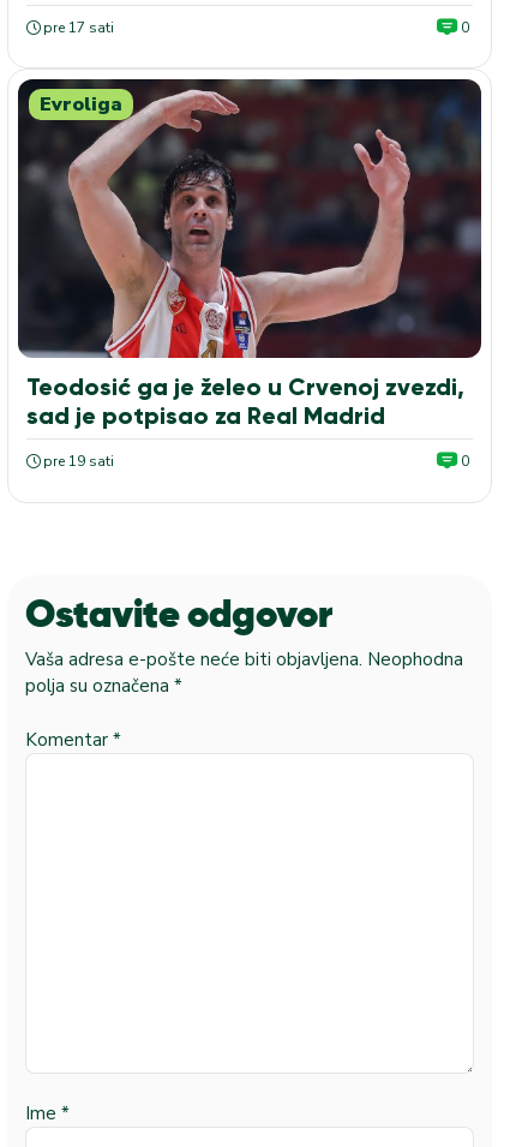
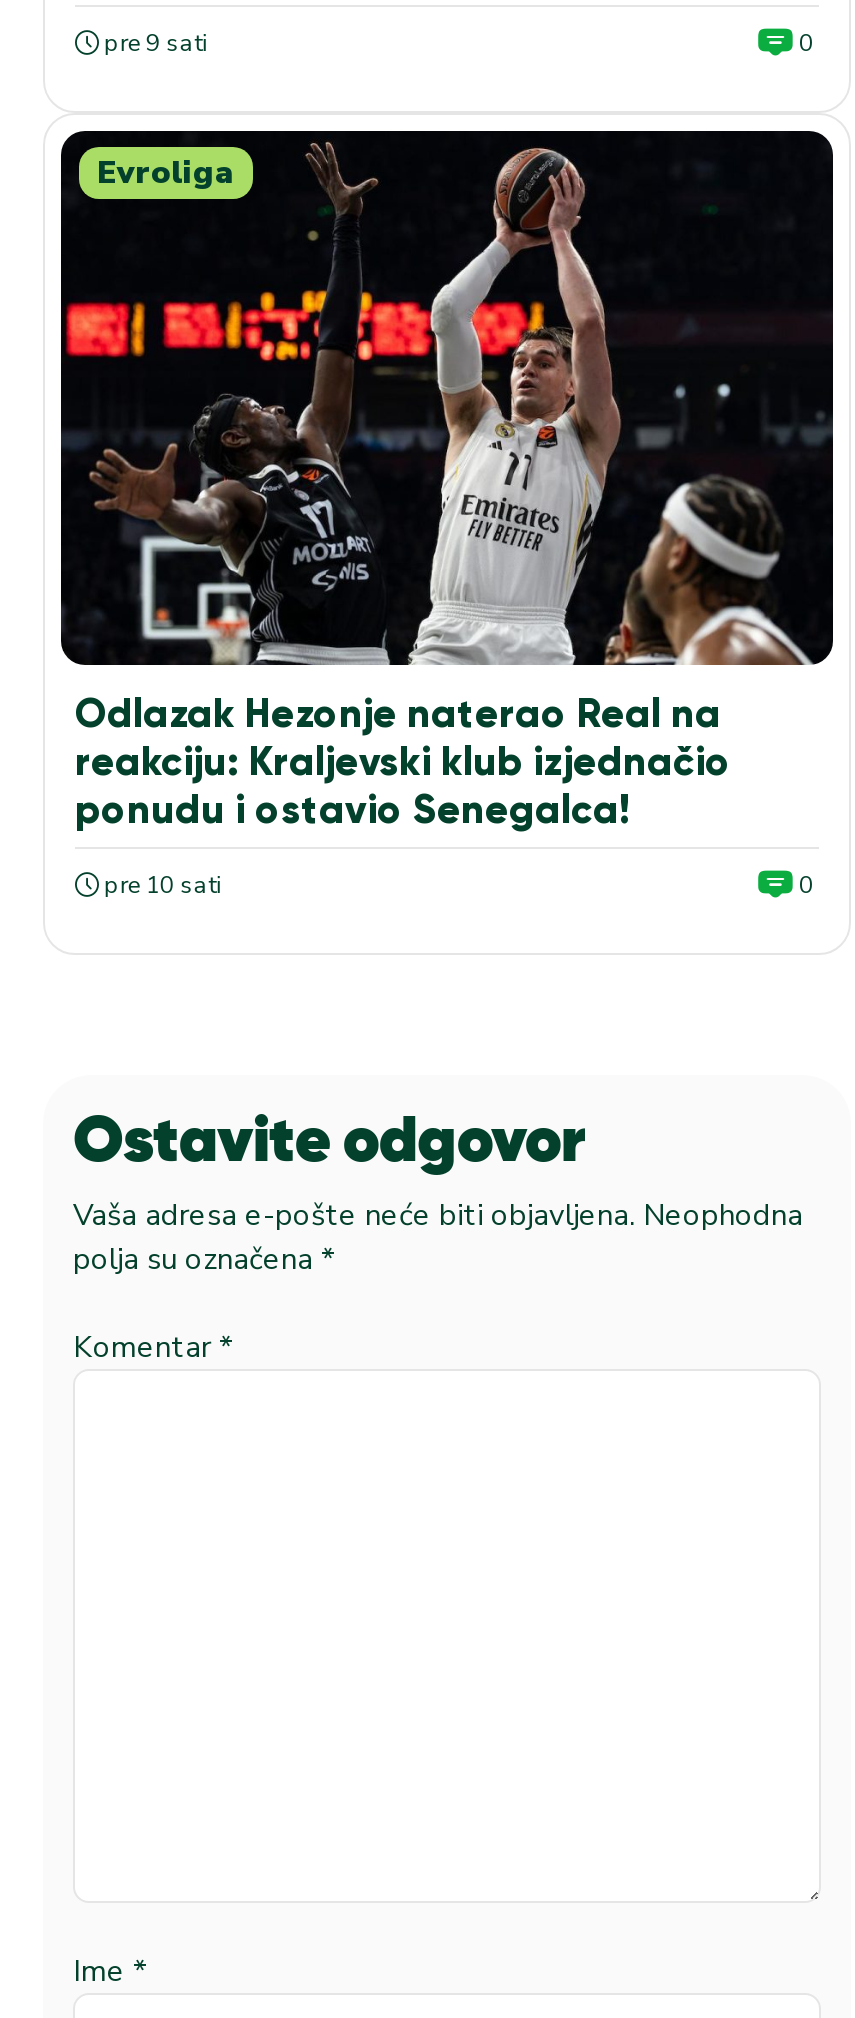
[44,17,114,37] pre 17 sati -> [104,27,208,59] pre 9 sati
[18,79,482,359] [image] -> [65,130,833,602] [image]
[26,372,464,430] Teodosić ga je želeo u Crvenoj zvezdi, | sad je potpisao za Real Madrid -> [75,689,731,833] Odlazak Hezonje naterao Real na | reakciju: Kraljevski klub izjednačio | ponudu i ostavio Senegalca!
[44,451,114,471] pre 19 sati -> [104,869,222,901] pre 10 sati

